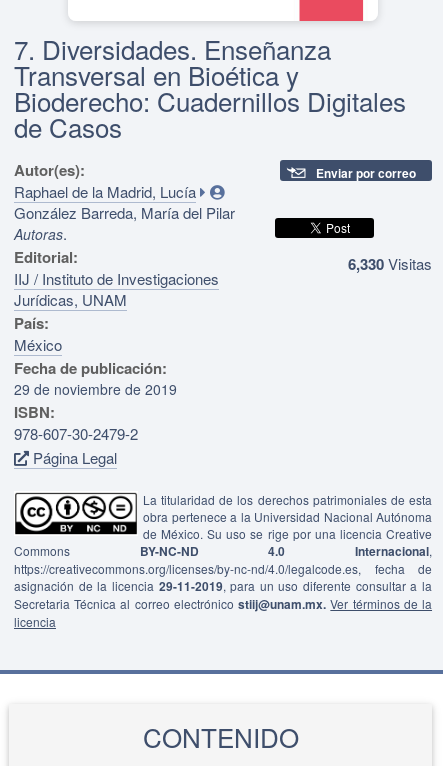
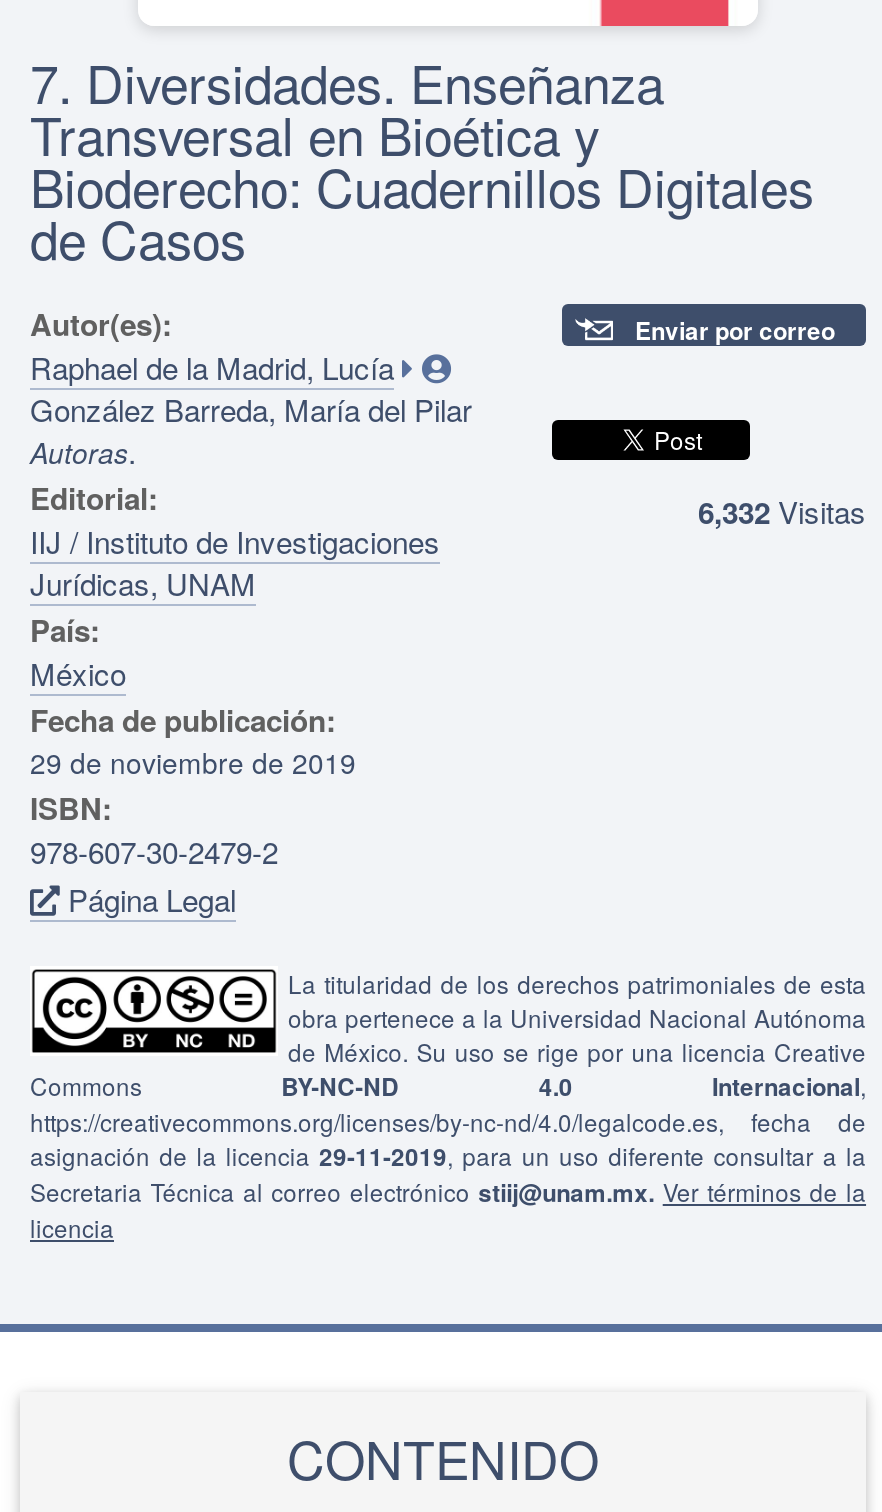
[348,252,432,274] 6,330 Visitas -> [698,489,866,533] 6,332 Visitas

